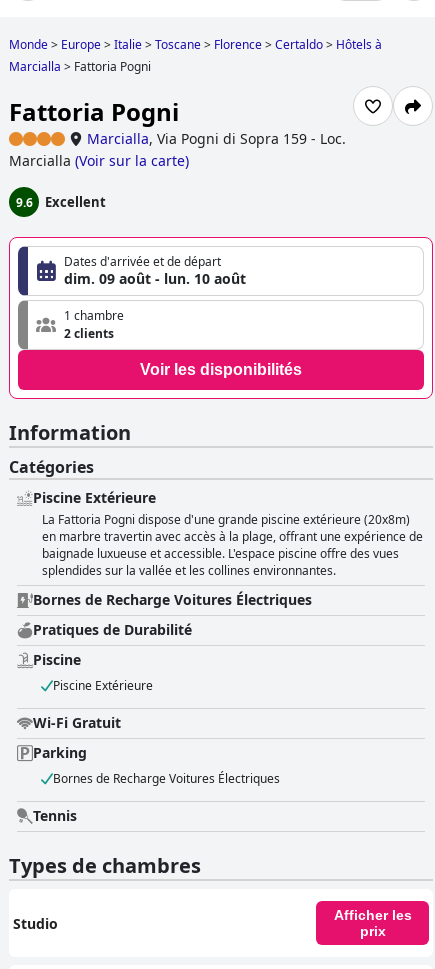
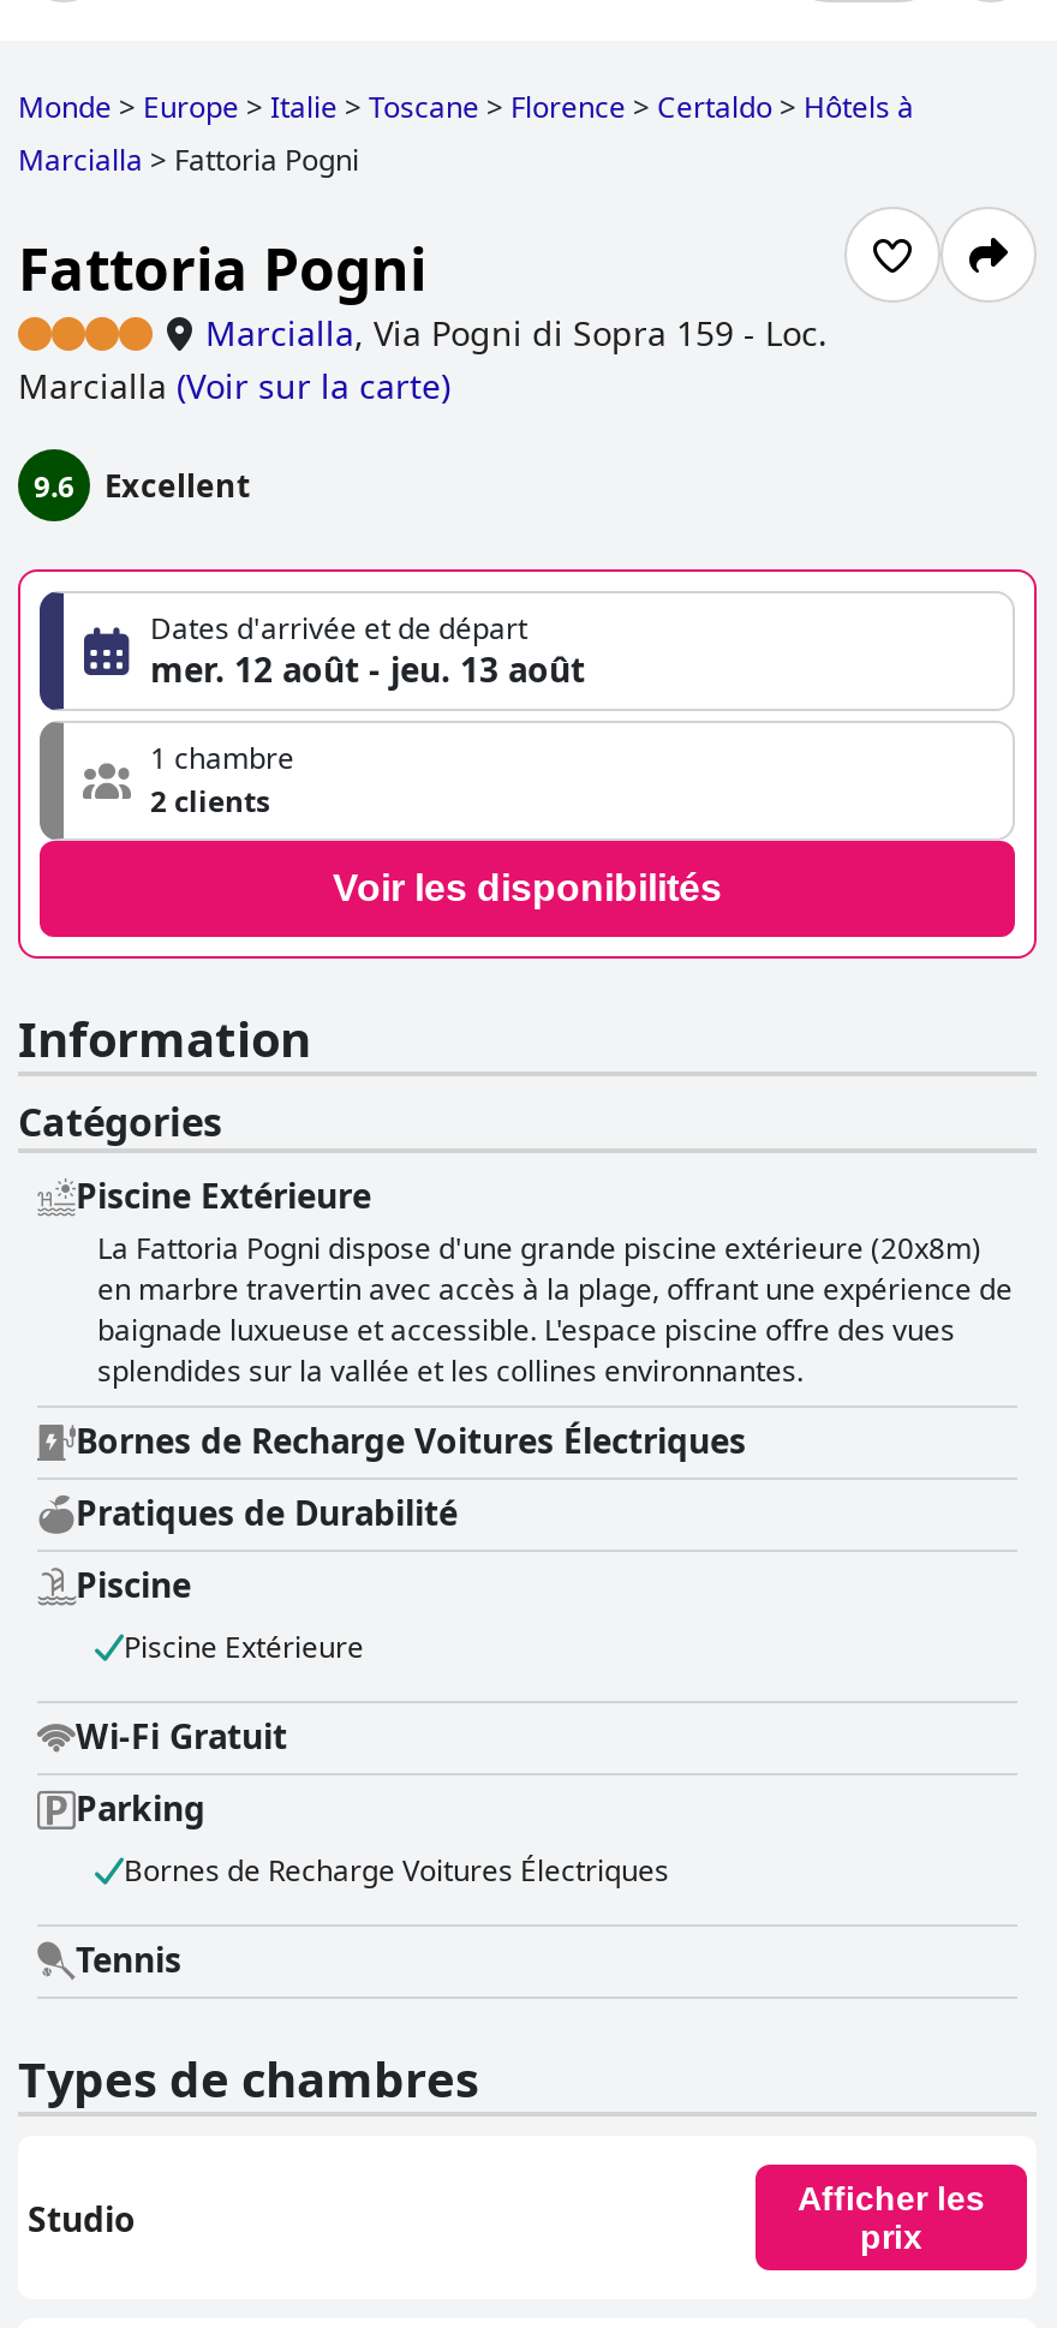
[64,269,246,288] dim. 09 août - lun. 10 août -> [150,647,585,692] mer. 12 août - jeu. 13 août

